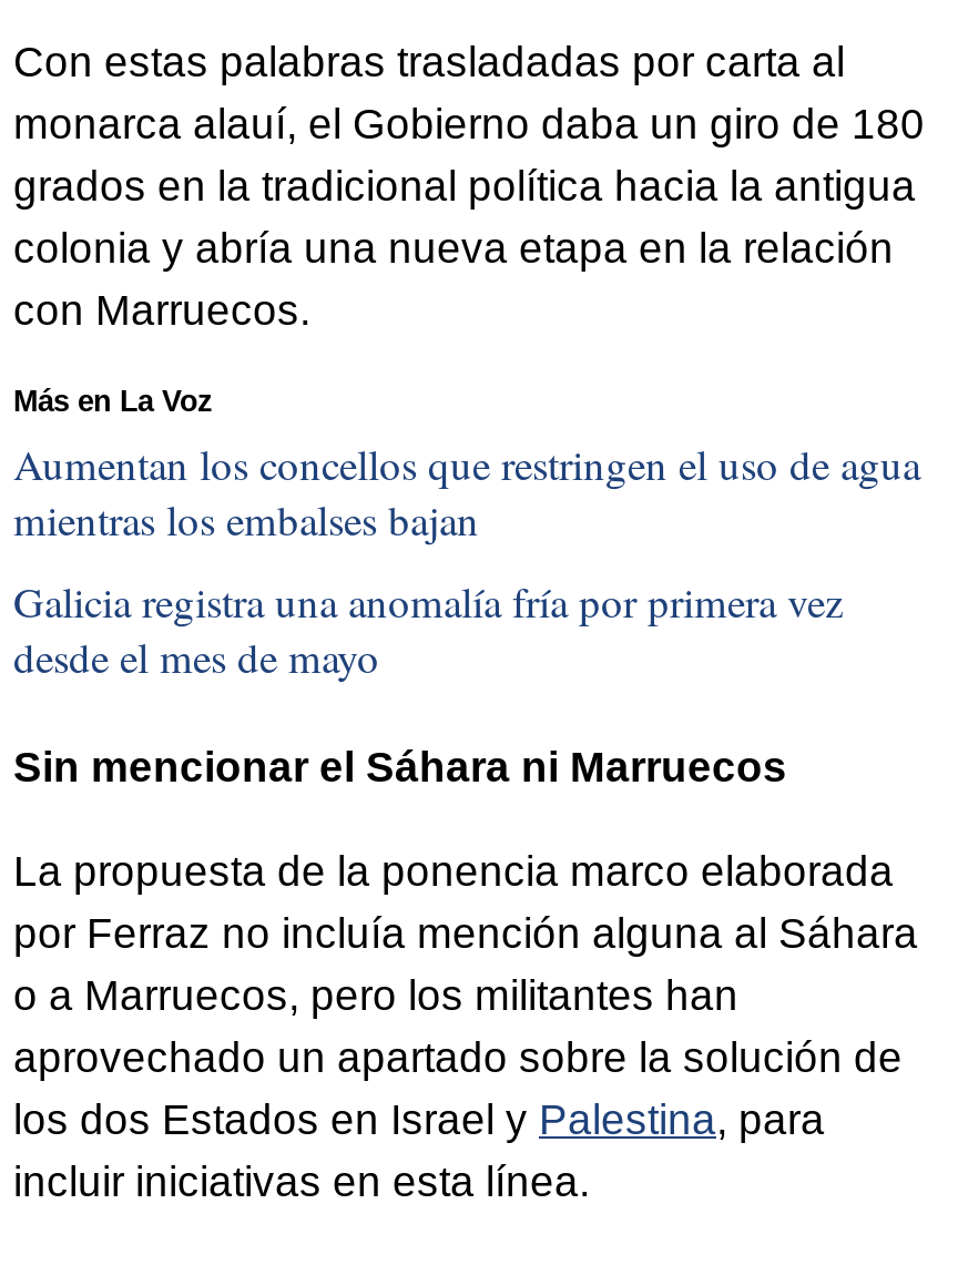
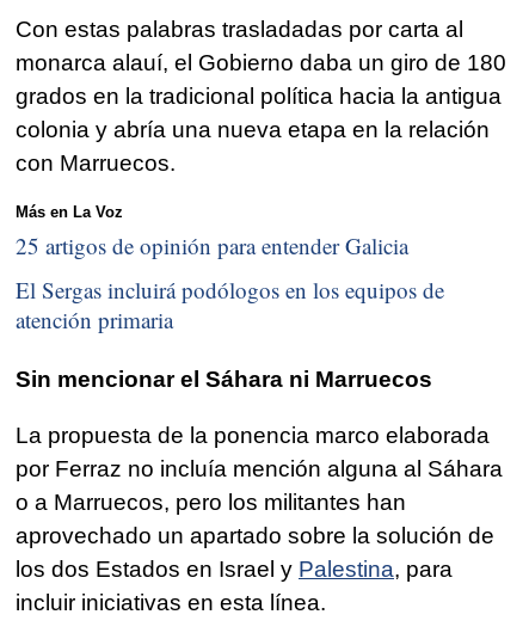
[13,435,920,546] Aumentan los concellos que restringen el uso de agua | mientras los embalses bajan -> [16,230,408,260] 25 artigos de opinión para entender Galicia
[13,574,843,685] Galicia registra una anomalía fría por primera vez | desde el mes de mayo -> [16,275,444,335] El Sergas incluirá podólogos en los equipos de | atención primaria

